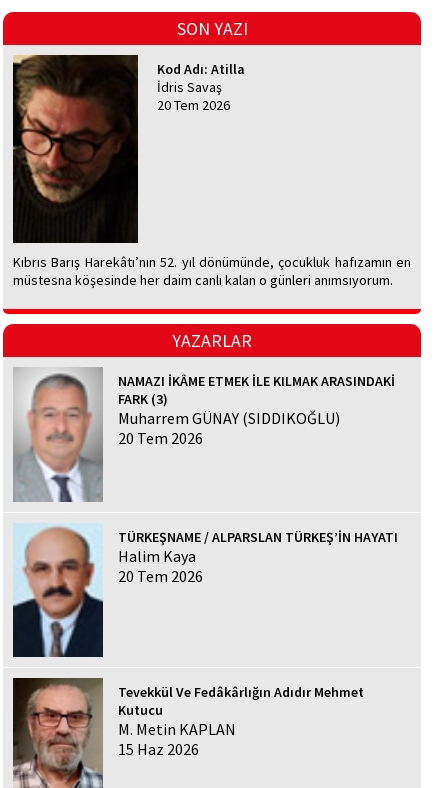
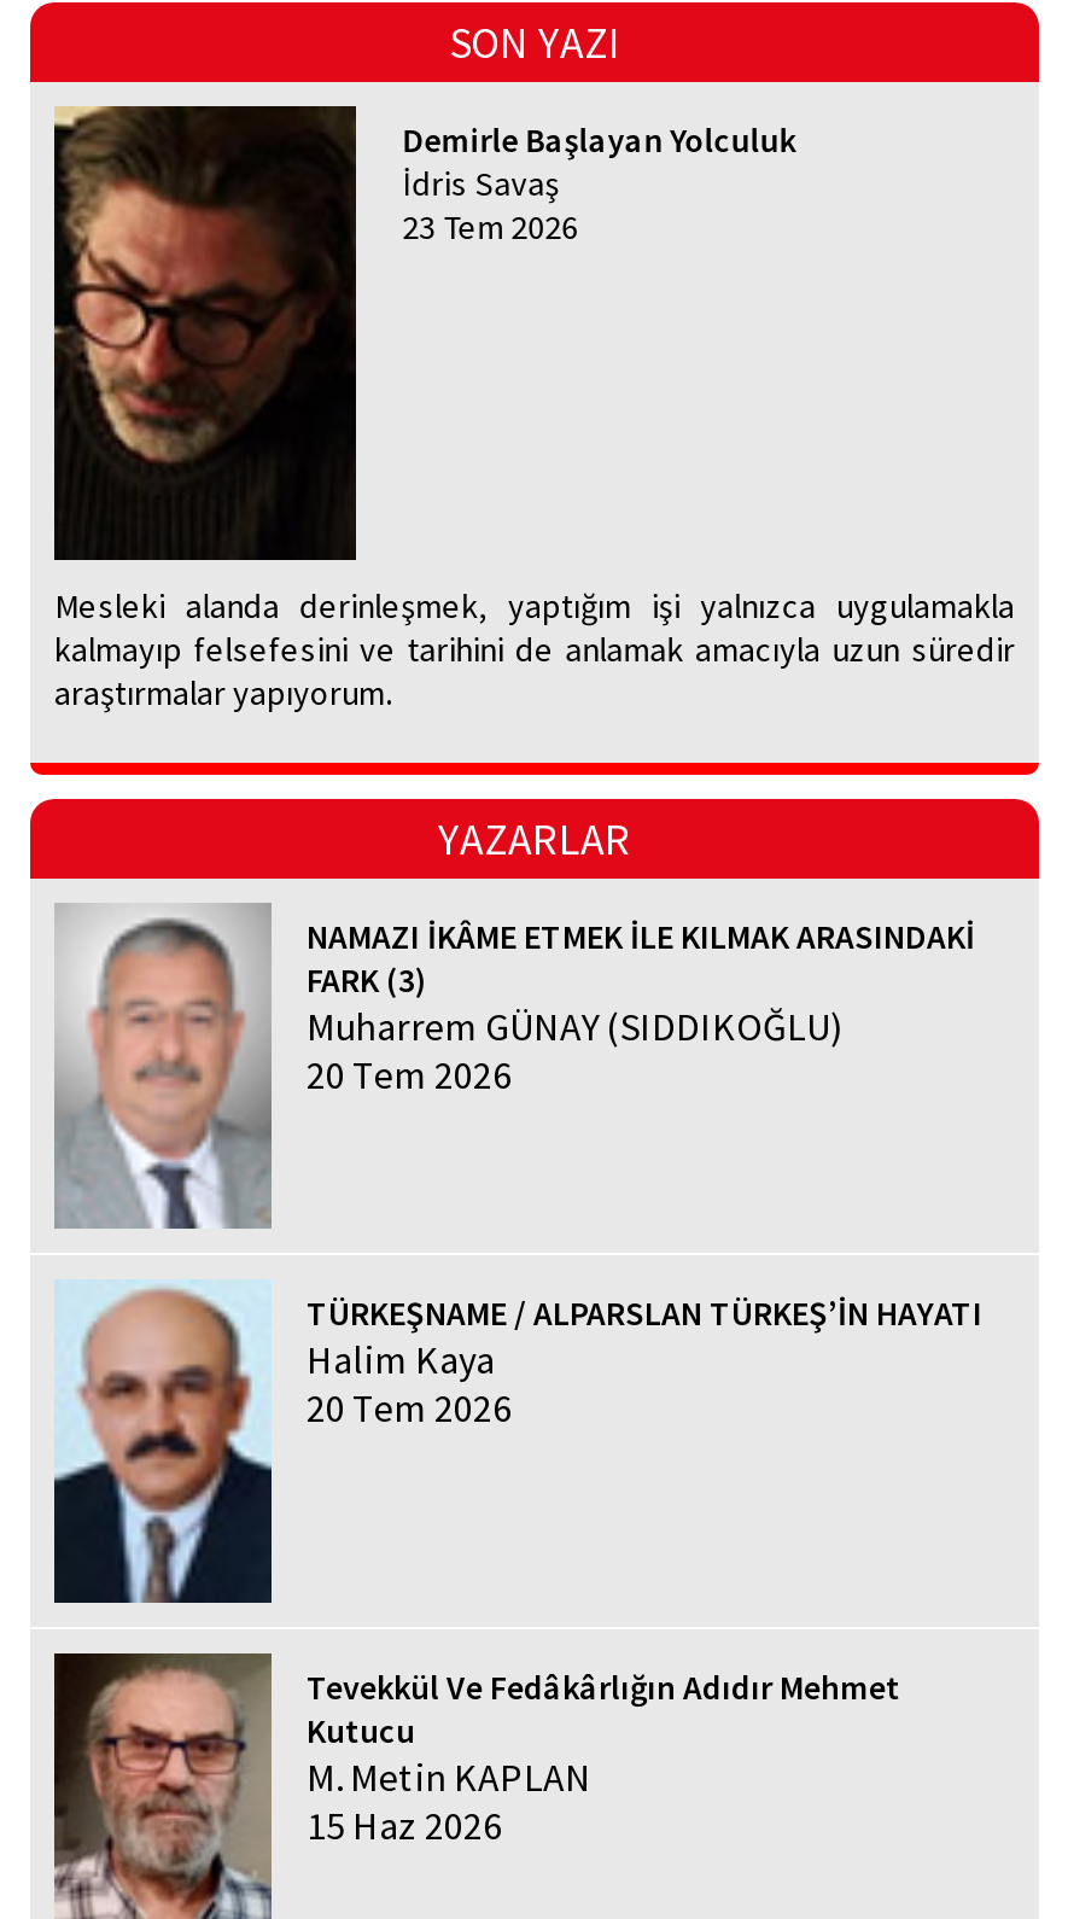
[157,60,245,78] Kod Adı: Atilla -> [403,119,796,162] Demirle Başlayan Yolculuk
[157,96,230,114] 20 Tem 2026 -> [403,206,579,249] 23 Tem 2026
[13,253,411,289] Kıbrıs Barış Harekâtı’nın 52. yıl dönümünde, çocukluk hafızamın en | müstesna köşesinde her daim canlı kalan o günleri anımsıyorum. -> [54,585,1015,715] Mesleki alanda derinleşmek, yaptığım işi yalnızca uygulamakla | kalmayıp felsefesini ve tarihini de anlamak amacıyla uzun süredir | araştırmalar yapıyorum.

